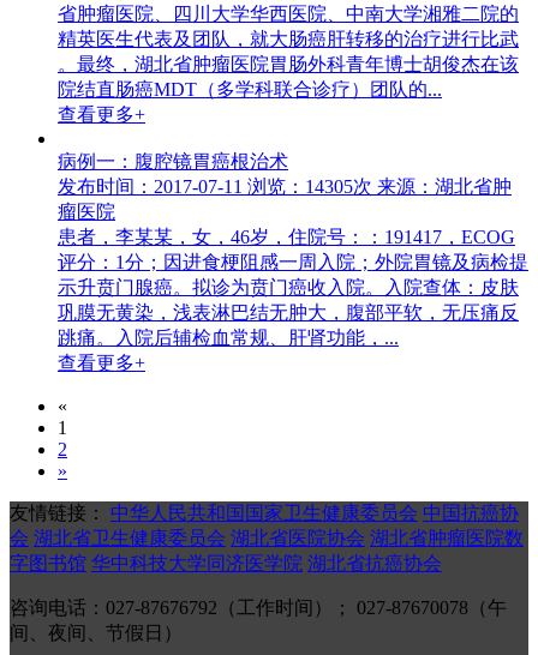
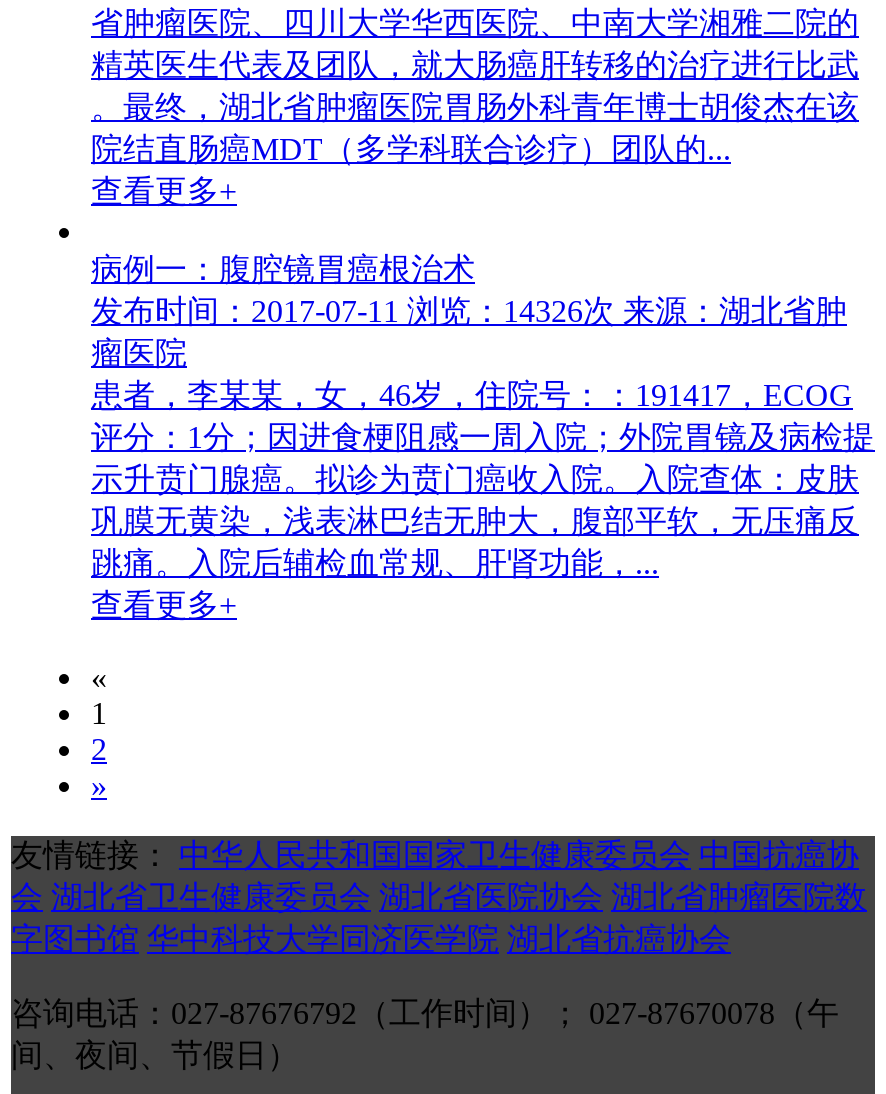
[58,176,512,197] 发布时间：2017-07-11 浏览：14305次 来源：湖北省肿 -> [91,294,847,328] 发布时间：2017-07-11 浏览：14326次 来源：湖北省肿

